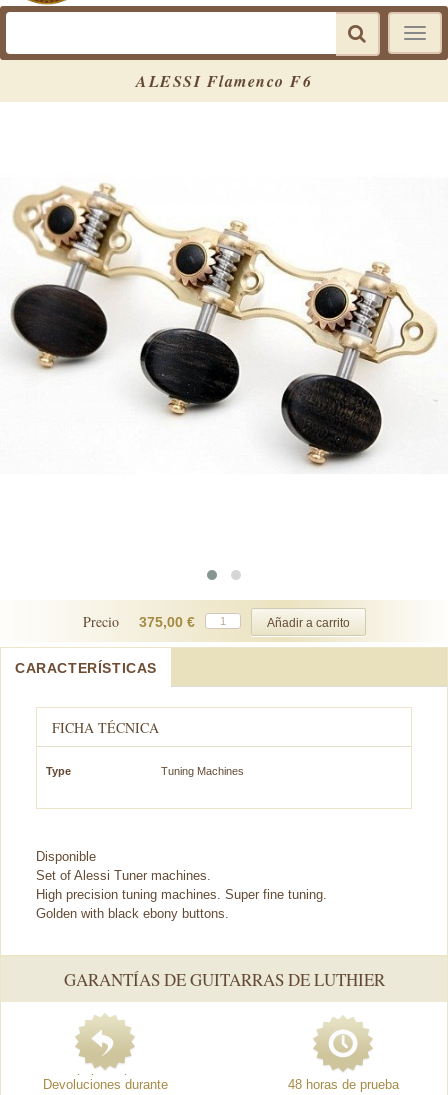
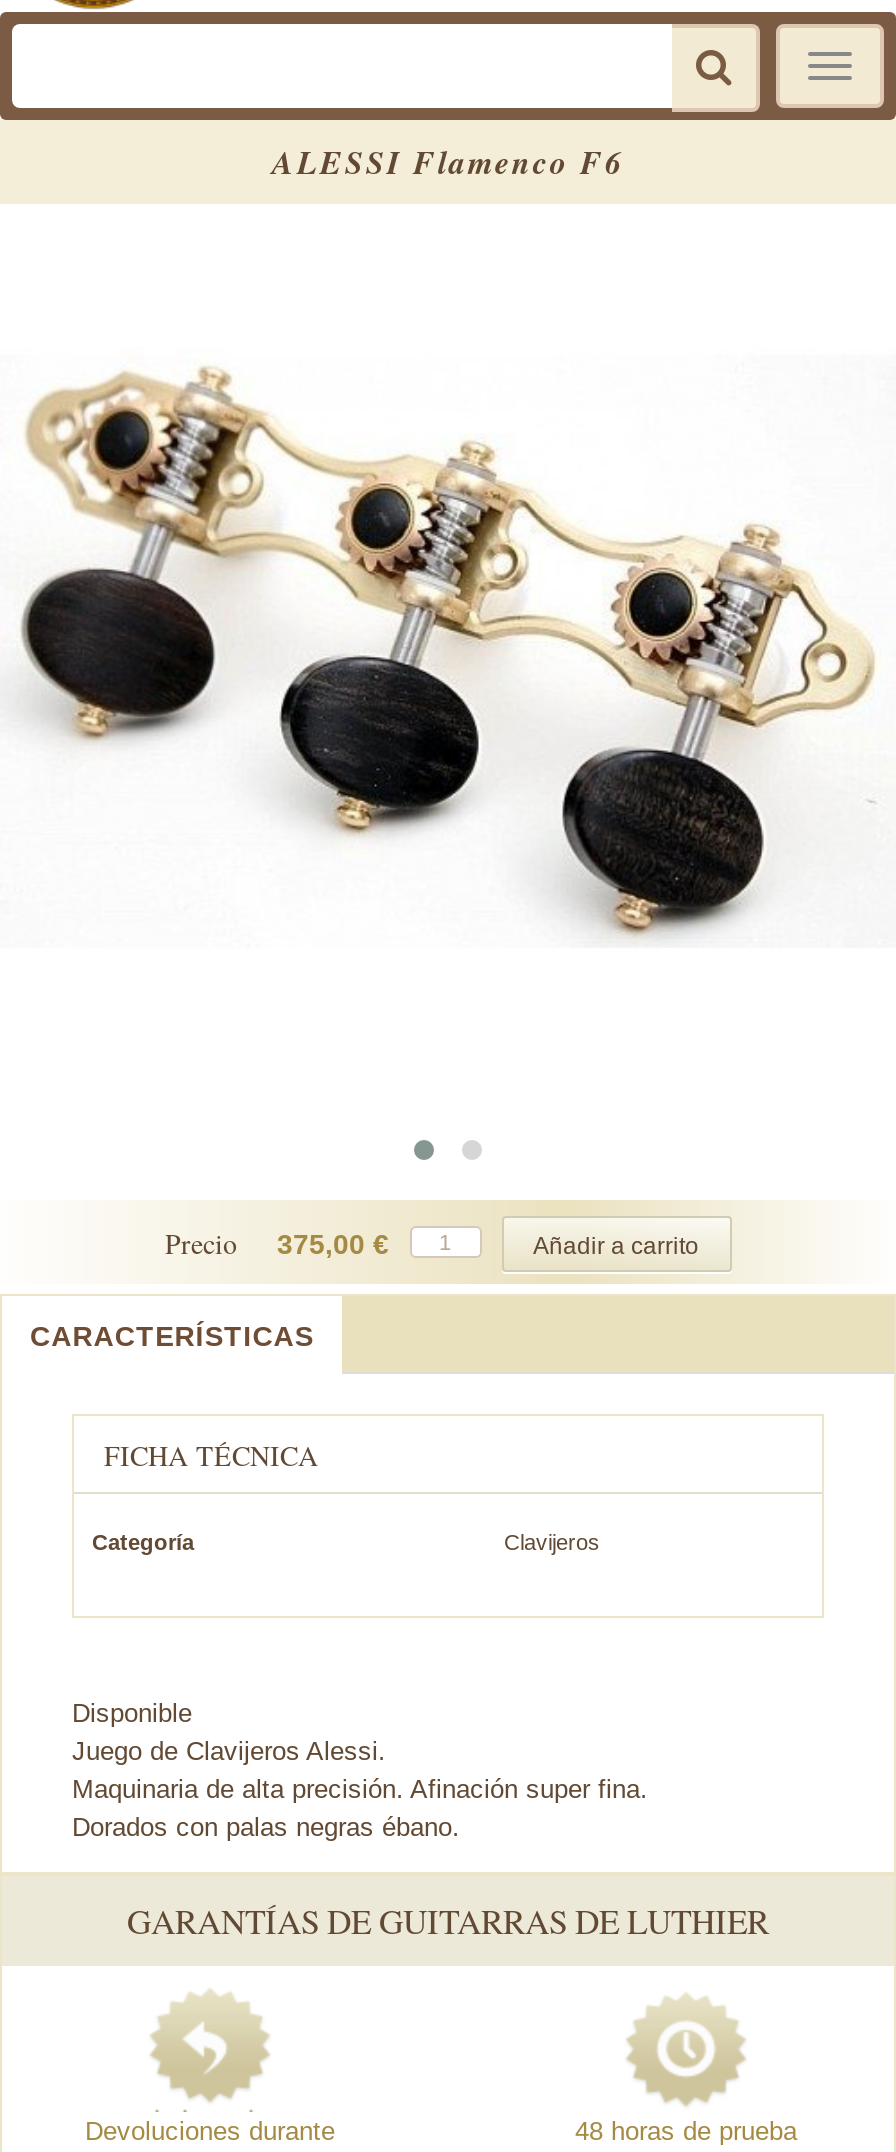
[46,765,244,777] Type | Tuning Machines -> [92,1531,600,1555] Categoría | Clavijeros
[36,868,327,921] Set of Alessi Tuner machines. | High precision tuning machines. Super fine tuning. | Golden with black ebony buttons. -> [72,1737,648,1843] Juego de Clavijeros Alessi. | Maquinaria de alta precisión. Afinación super fina. | Dorados con palas negras ébano.

